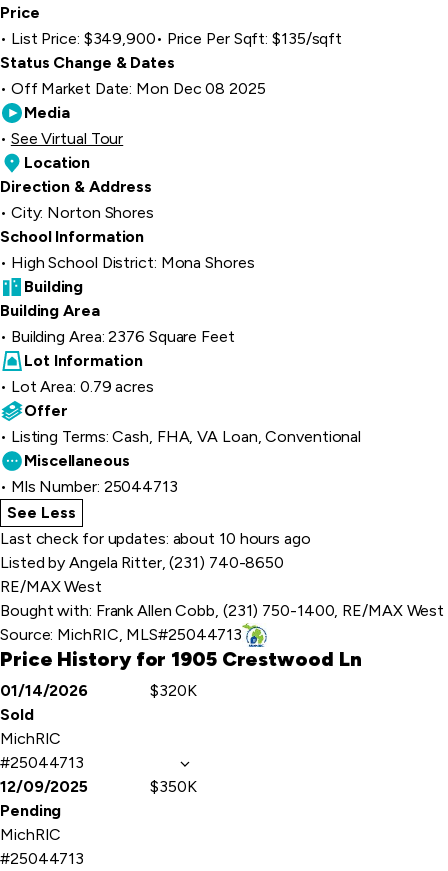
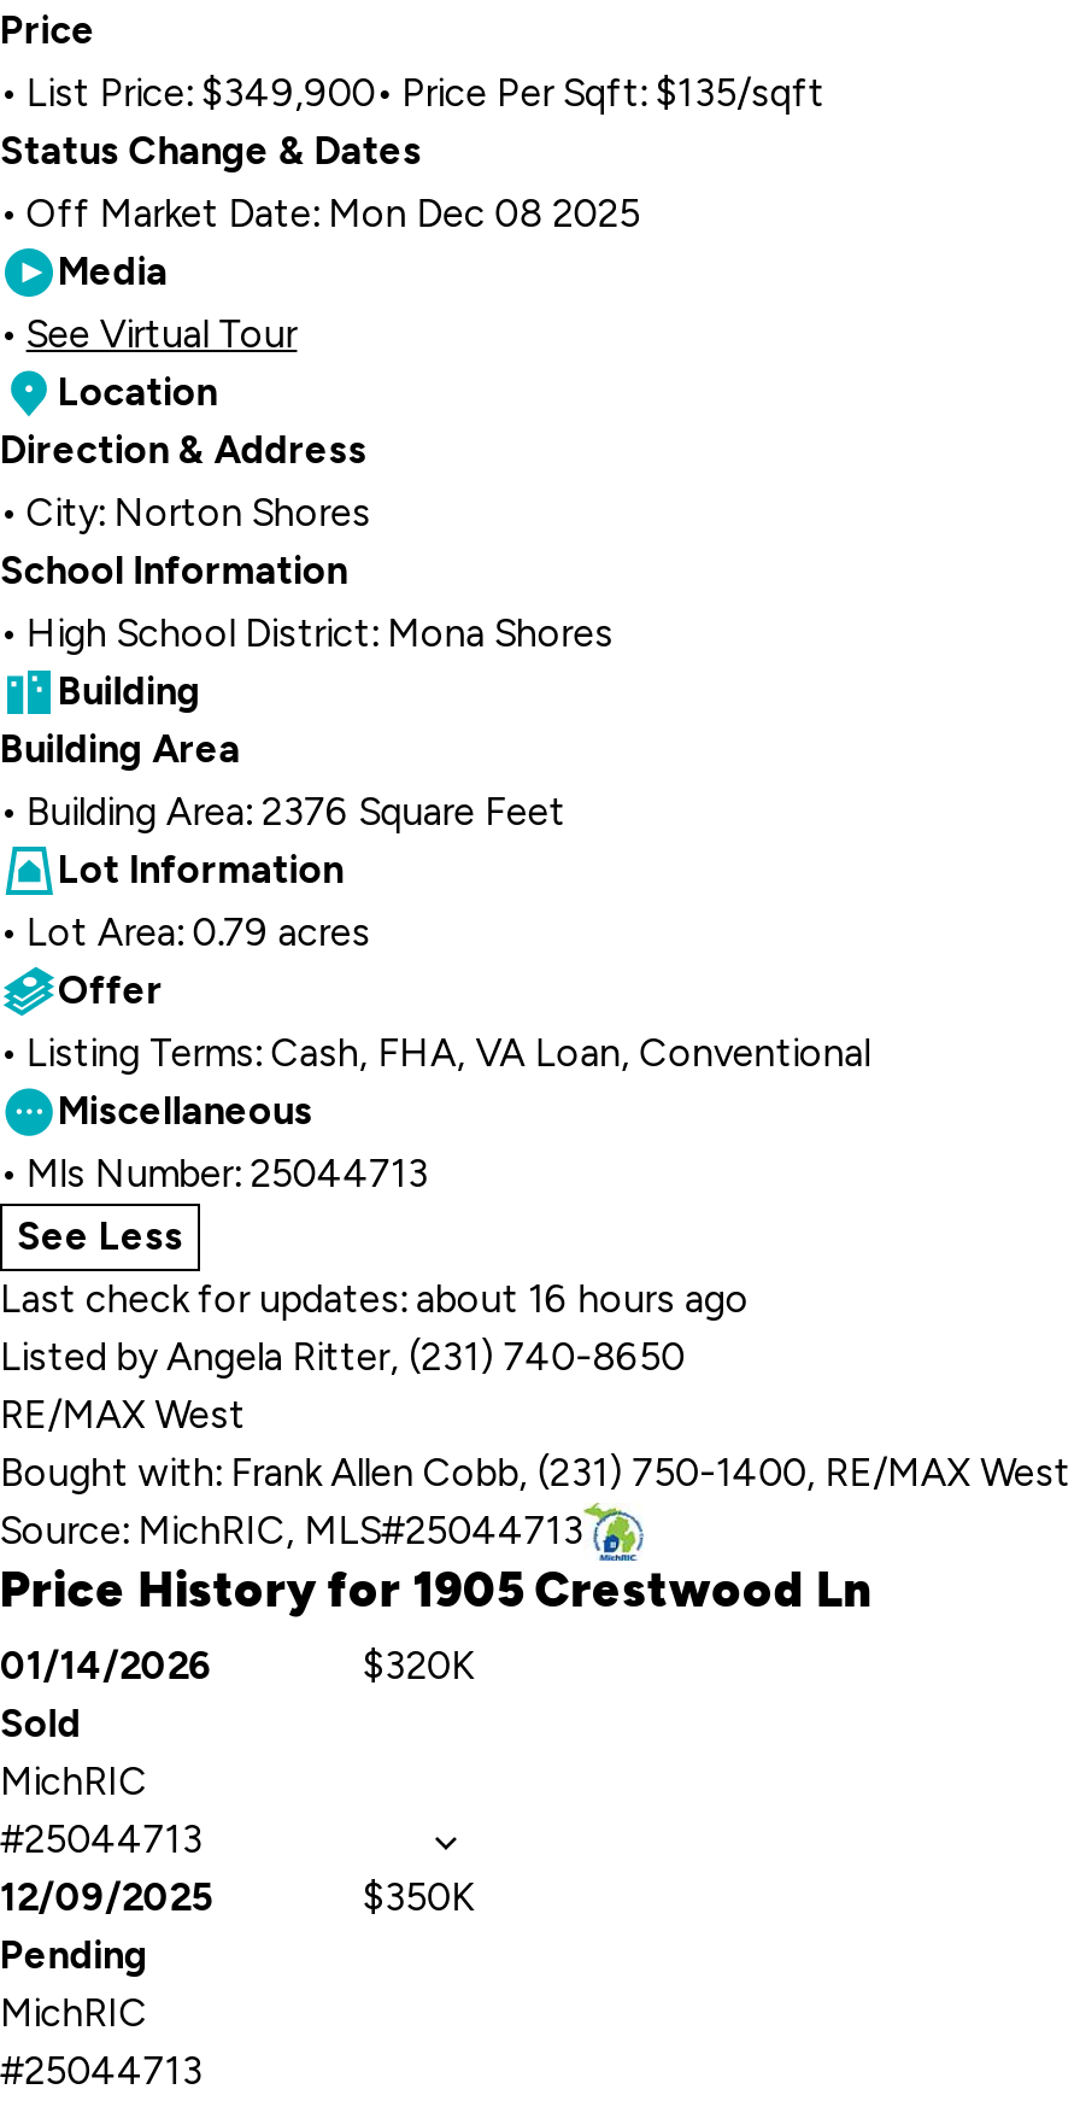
[0,529,311,548] Last check for updates: about 10 hours ago -> [0,1276,749,1322] Last check for updates: about 16 hours ago

